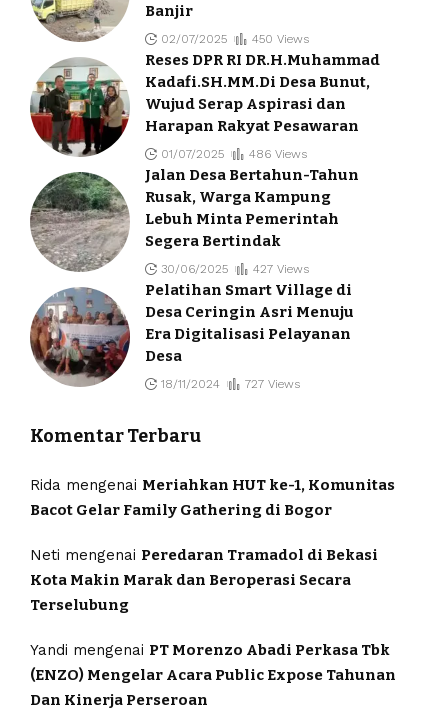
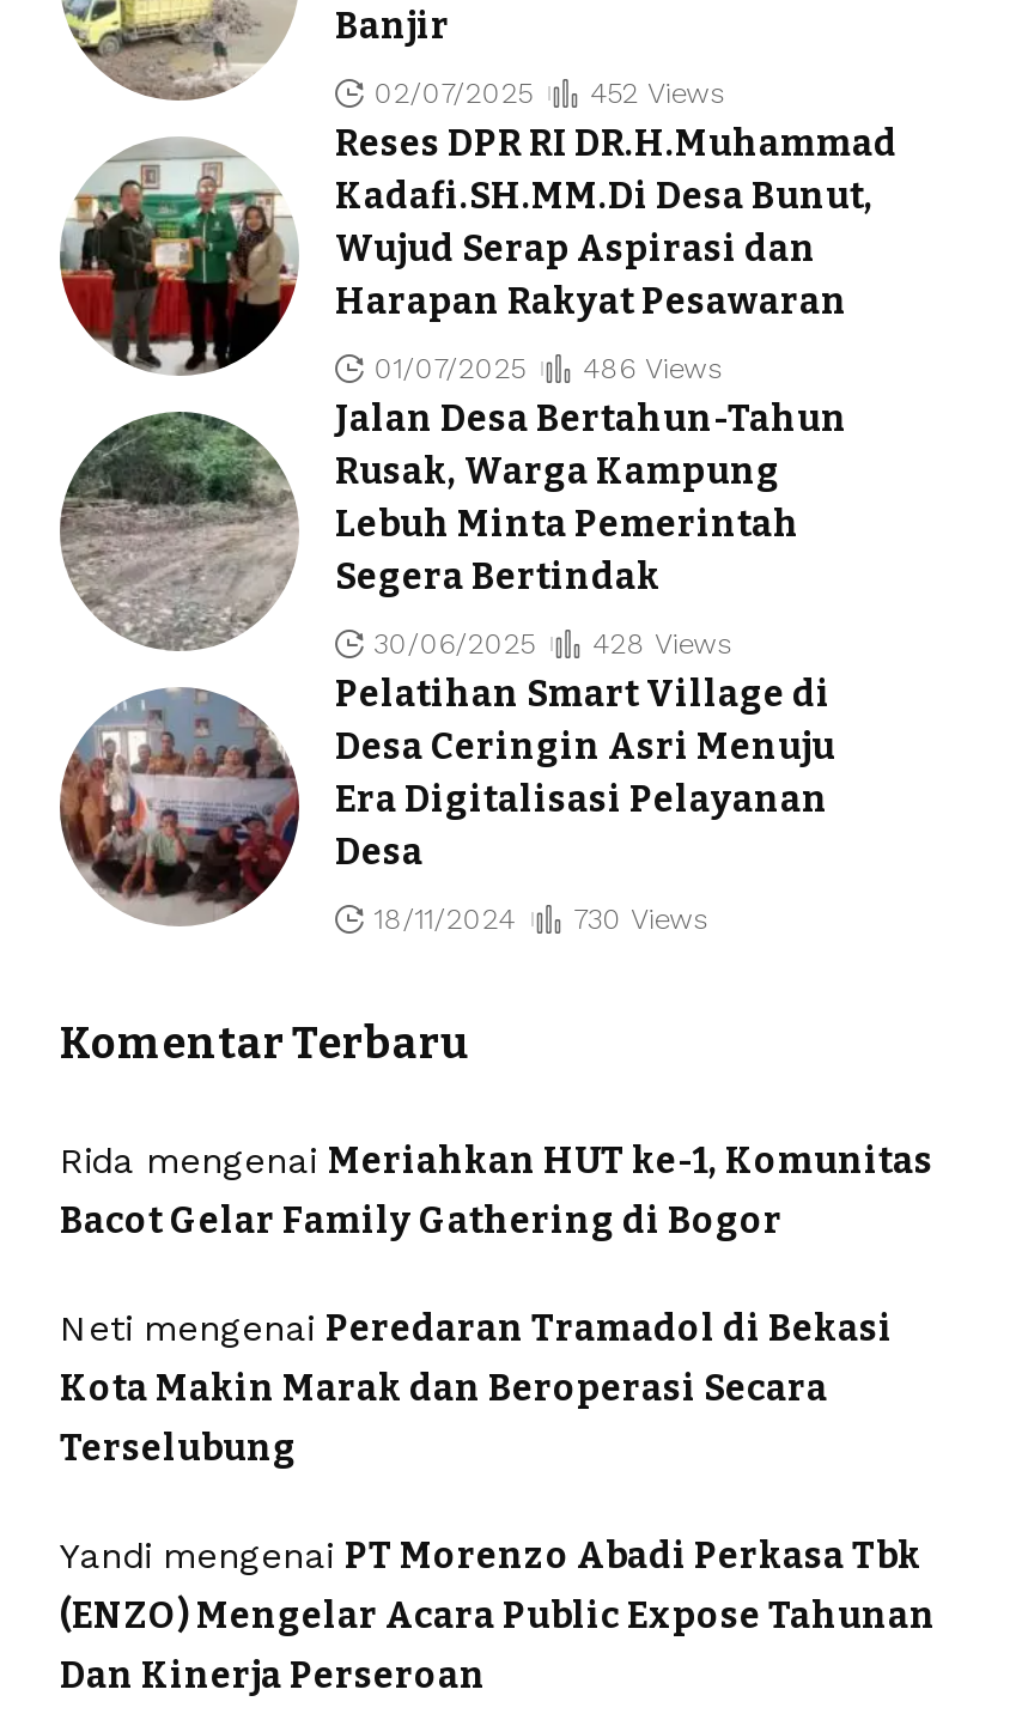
[161,32,309,46] 02/07/2025 450 Views -> [374,78,724,111] 02/07/2025 452 Views
[161,262,309,276] 30/06/2025 427 Views -> [374,628,731,662] 30/06/2025 428 Views
[161,377,300,391] 18/11/2024 727 Views -> [374,903,708,937] 18/11/2024 730 Views

